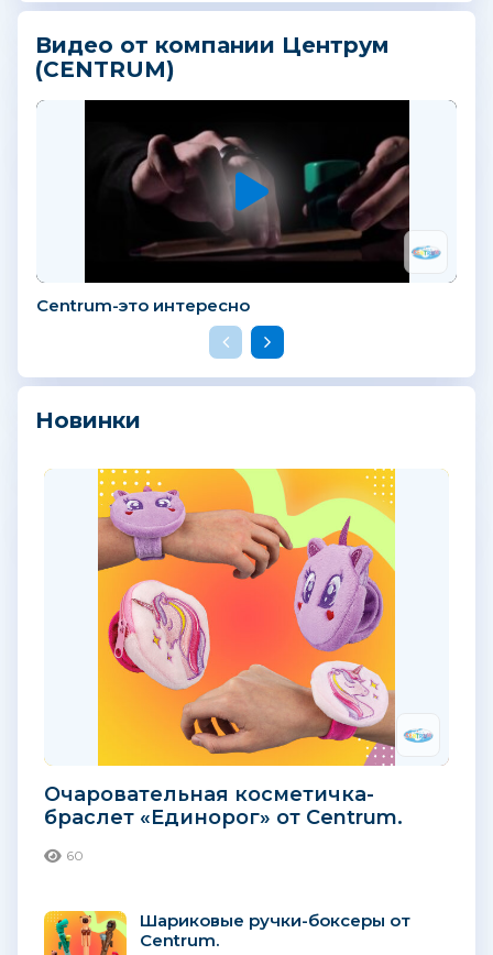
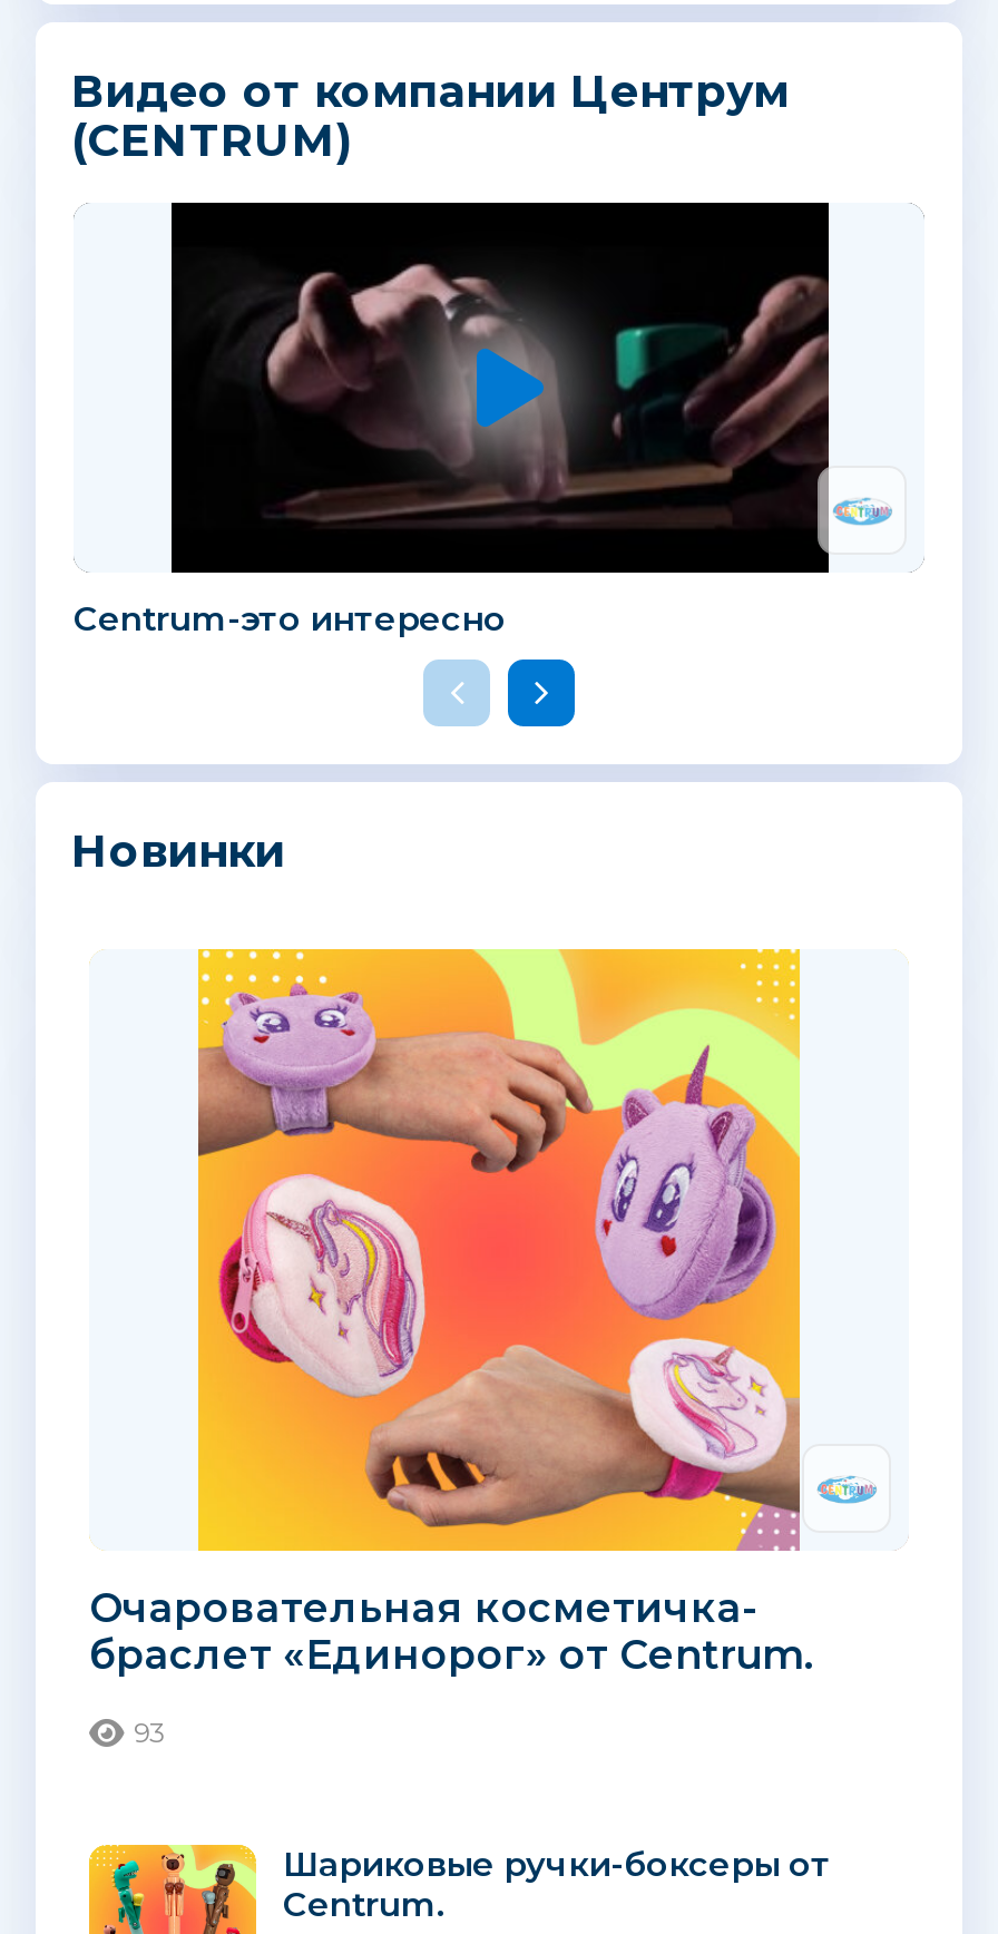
[66,847,84,863] 60 -> [134,1715,165,1749] 93

